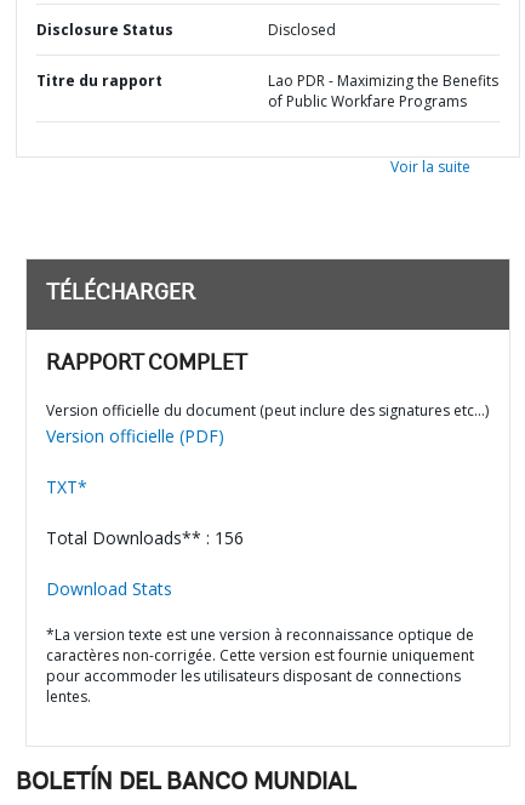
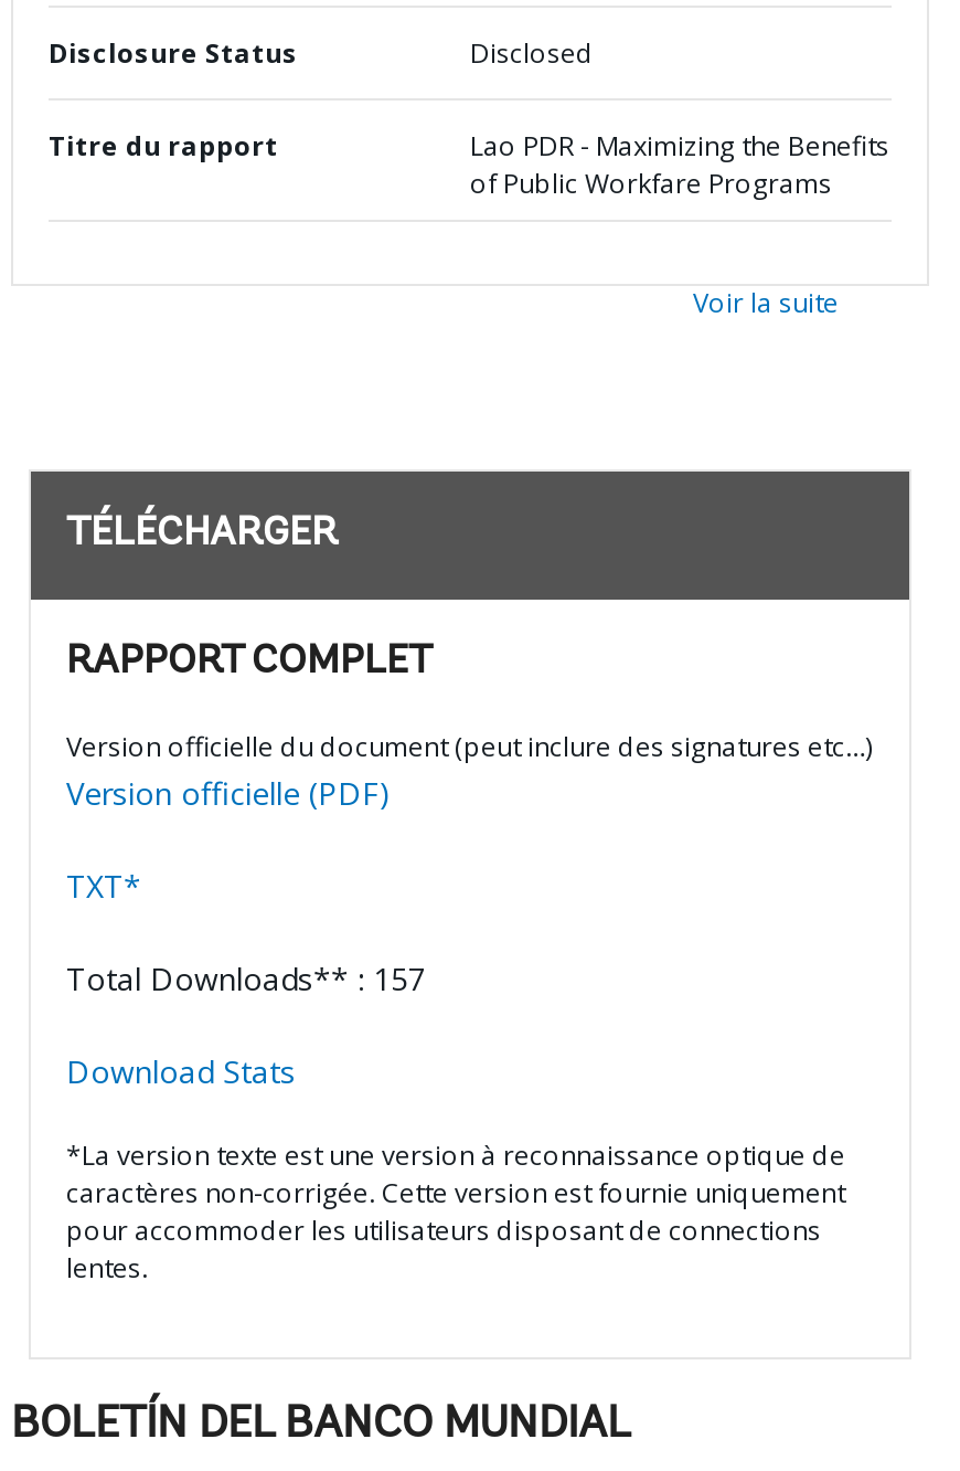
[46,526,244,549] Total Downloads** : 156 -> [66,957,426,999] Total Downloads** : 157

